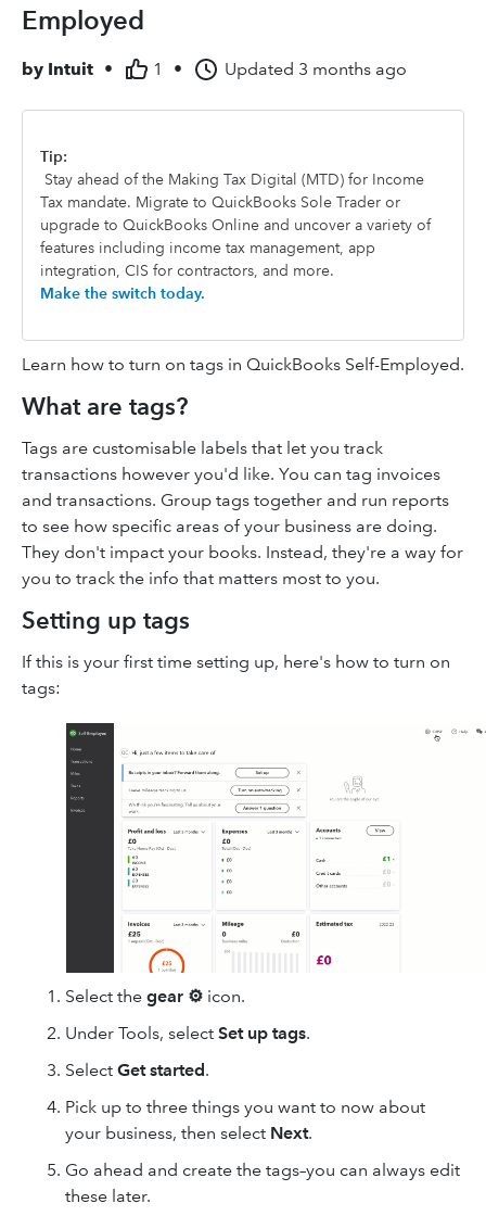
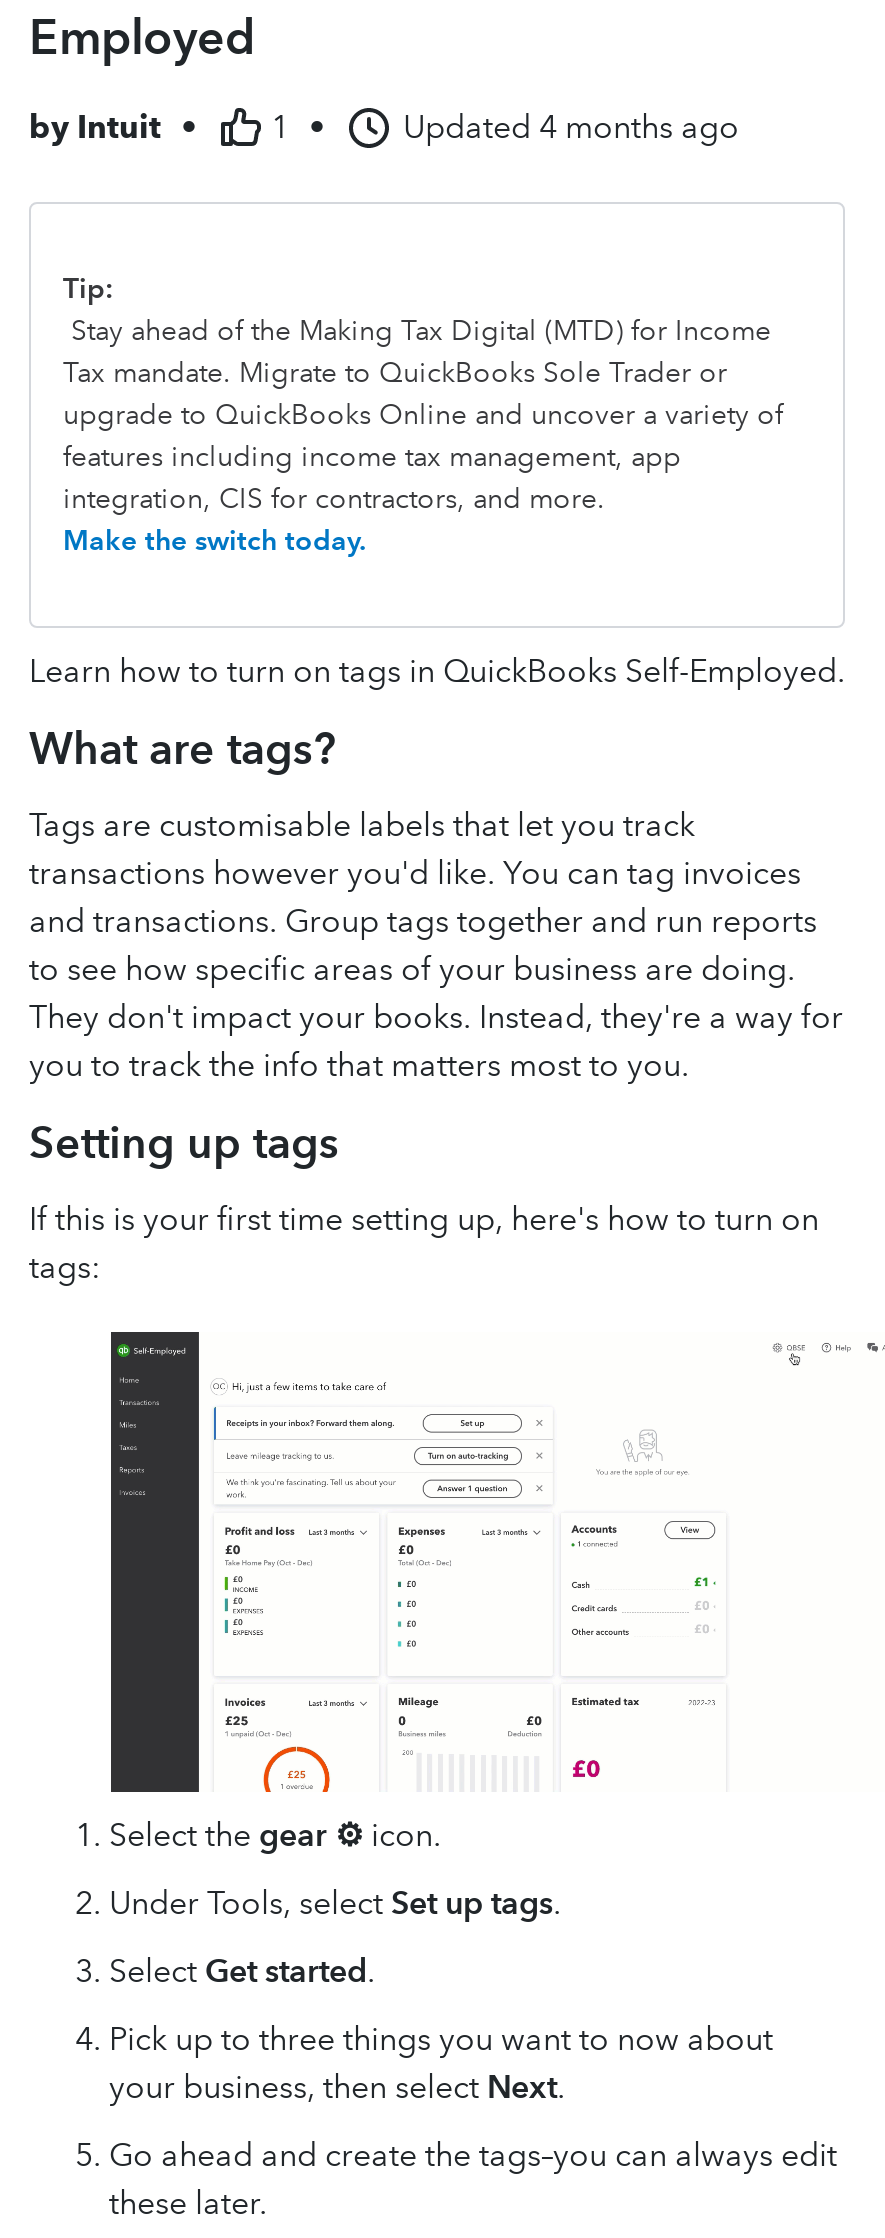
[225,59,407,79] Updated 3 months ago -> [403,108,739,146] Updated 4 months ago

